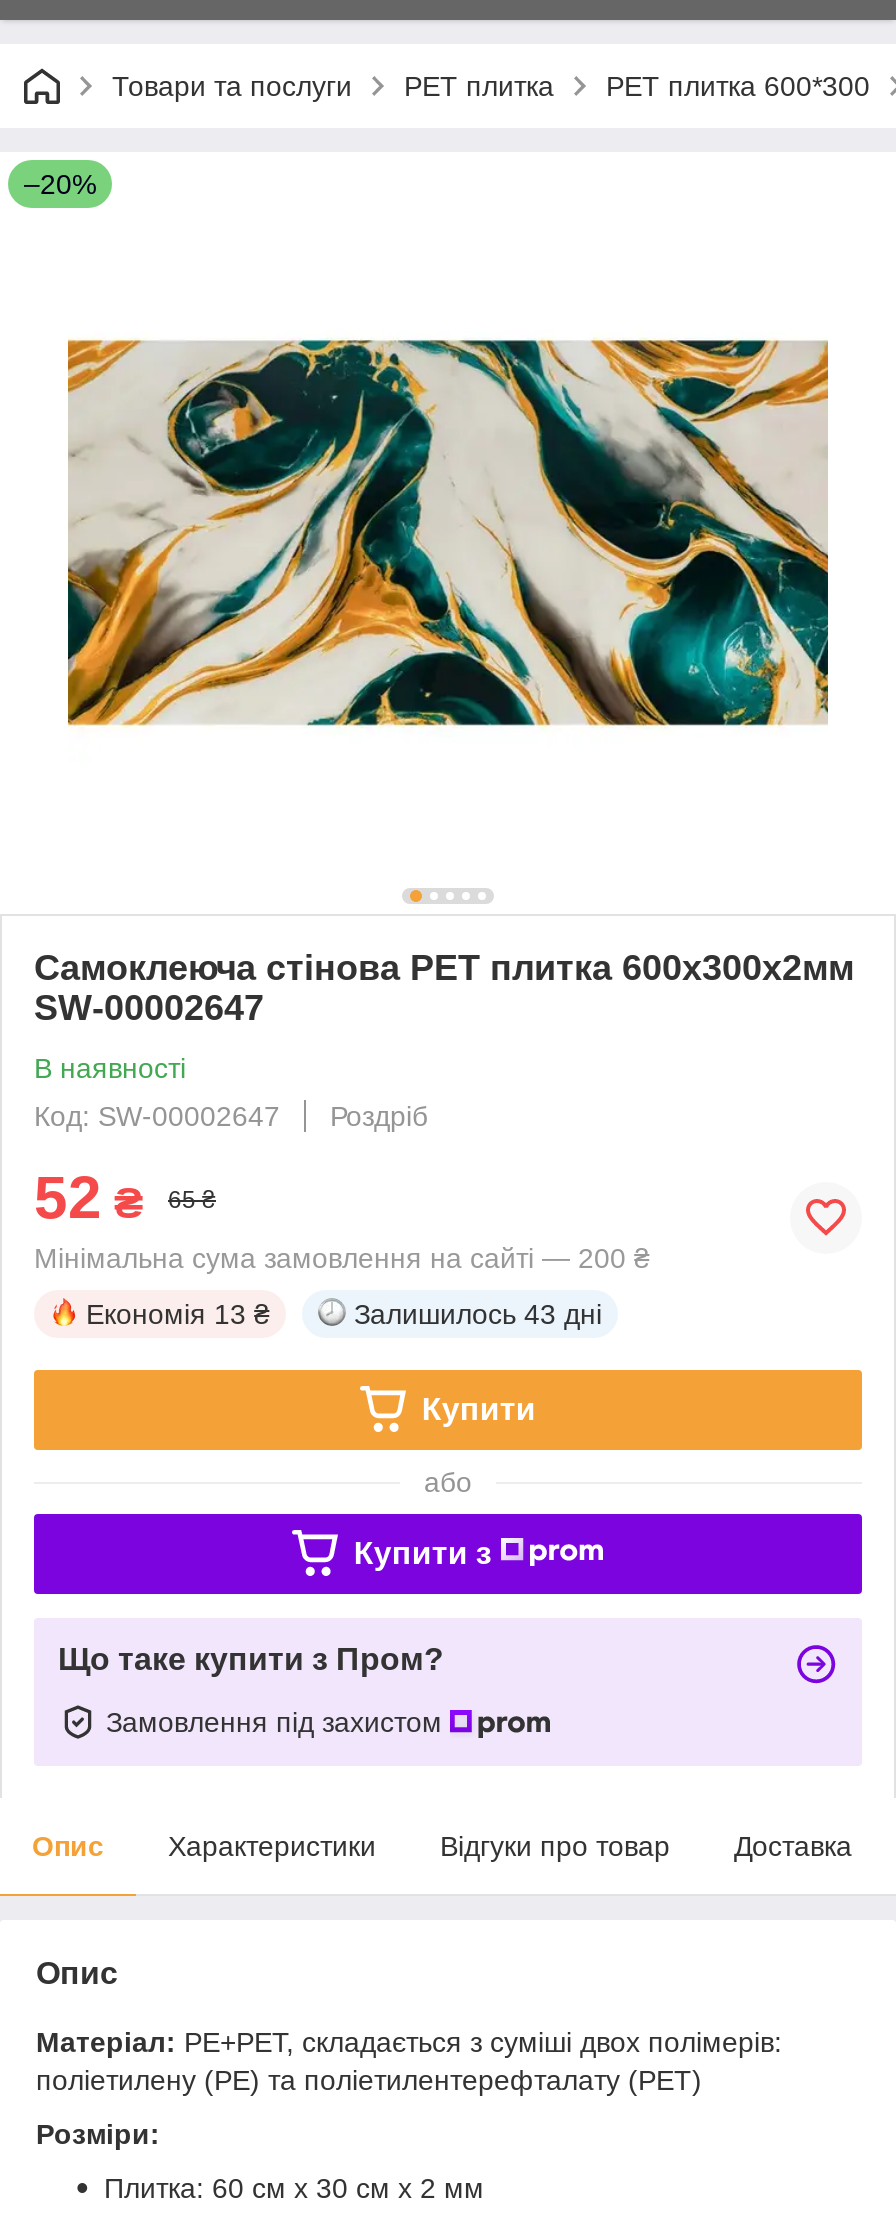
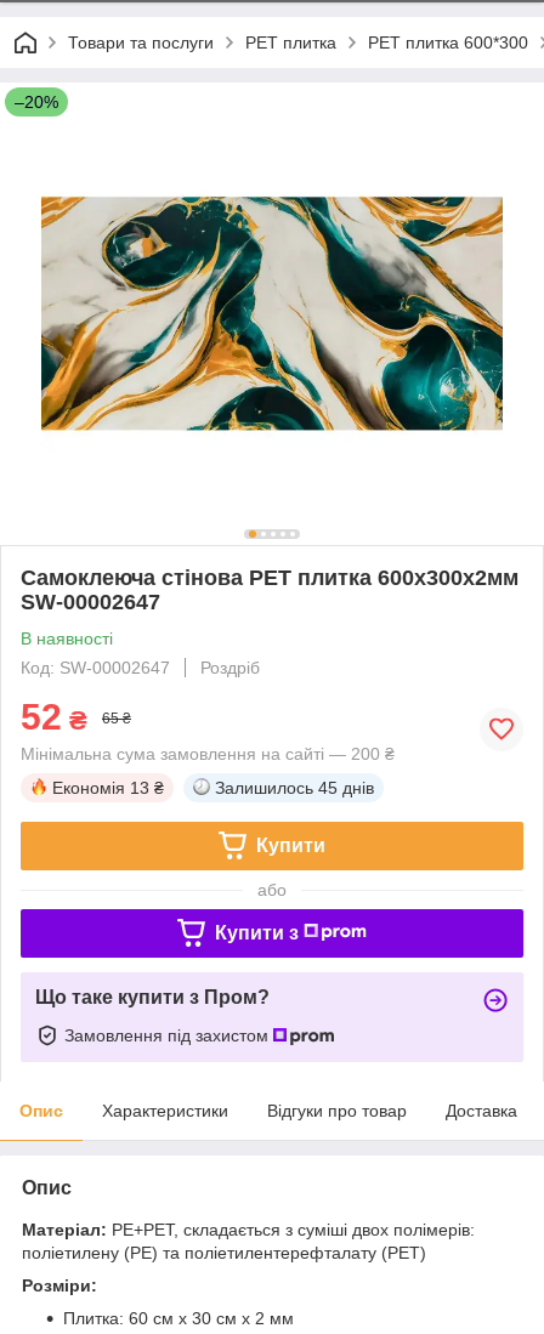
[354,1298,602,1330] Залишилось 43 дні -> [215,778,374,797] Залишилось 45 днів

